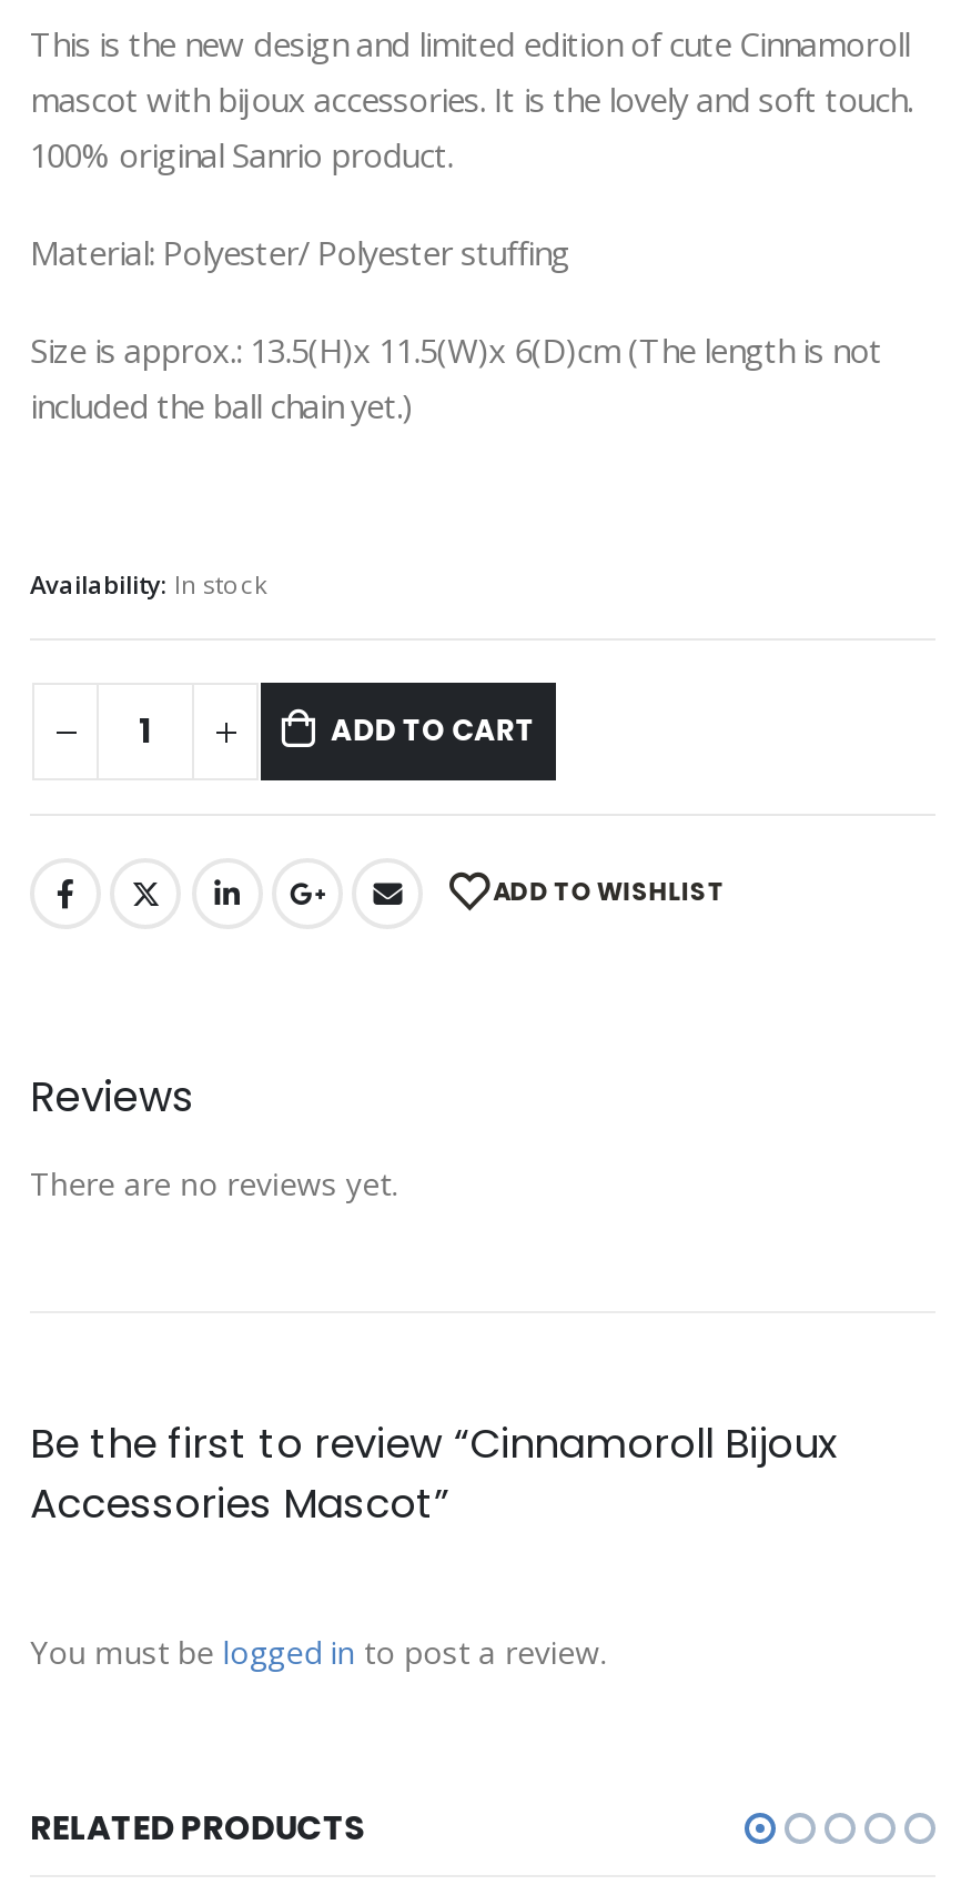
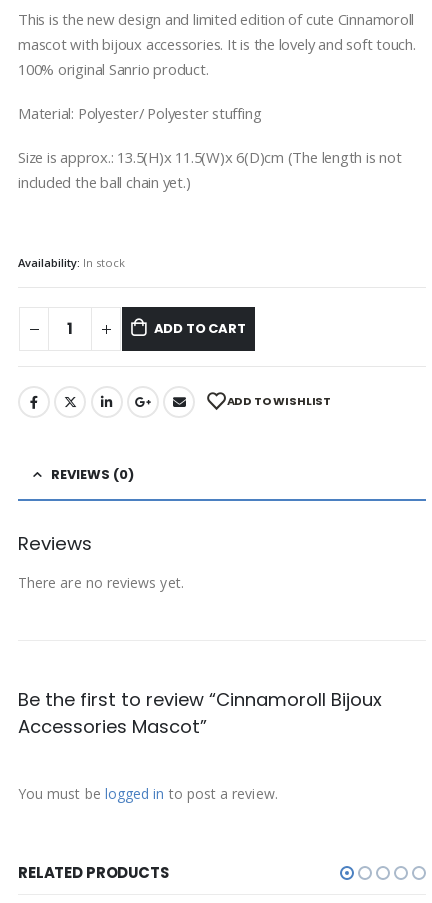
none -> [51,465,134,484] REVIEWS (0)

